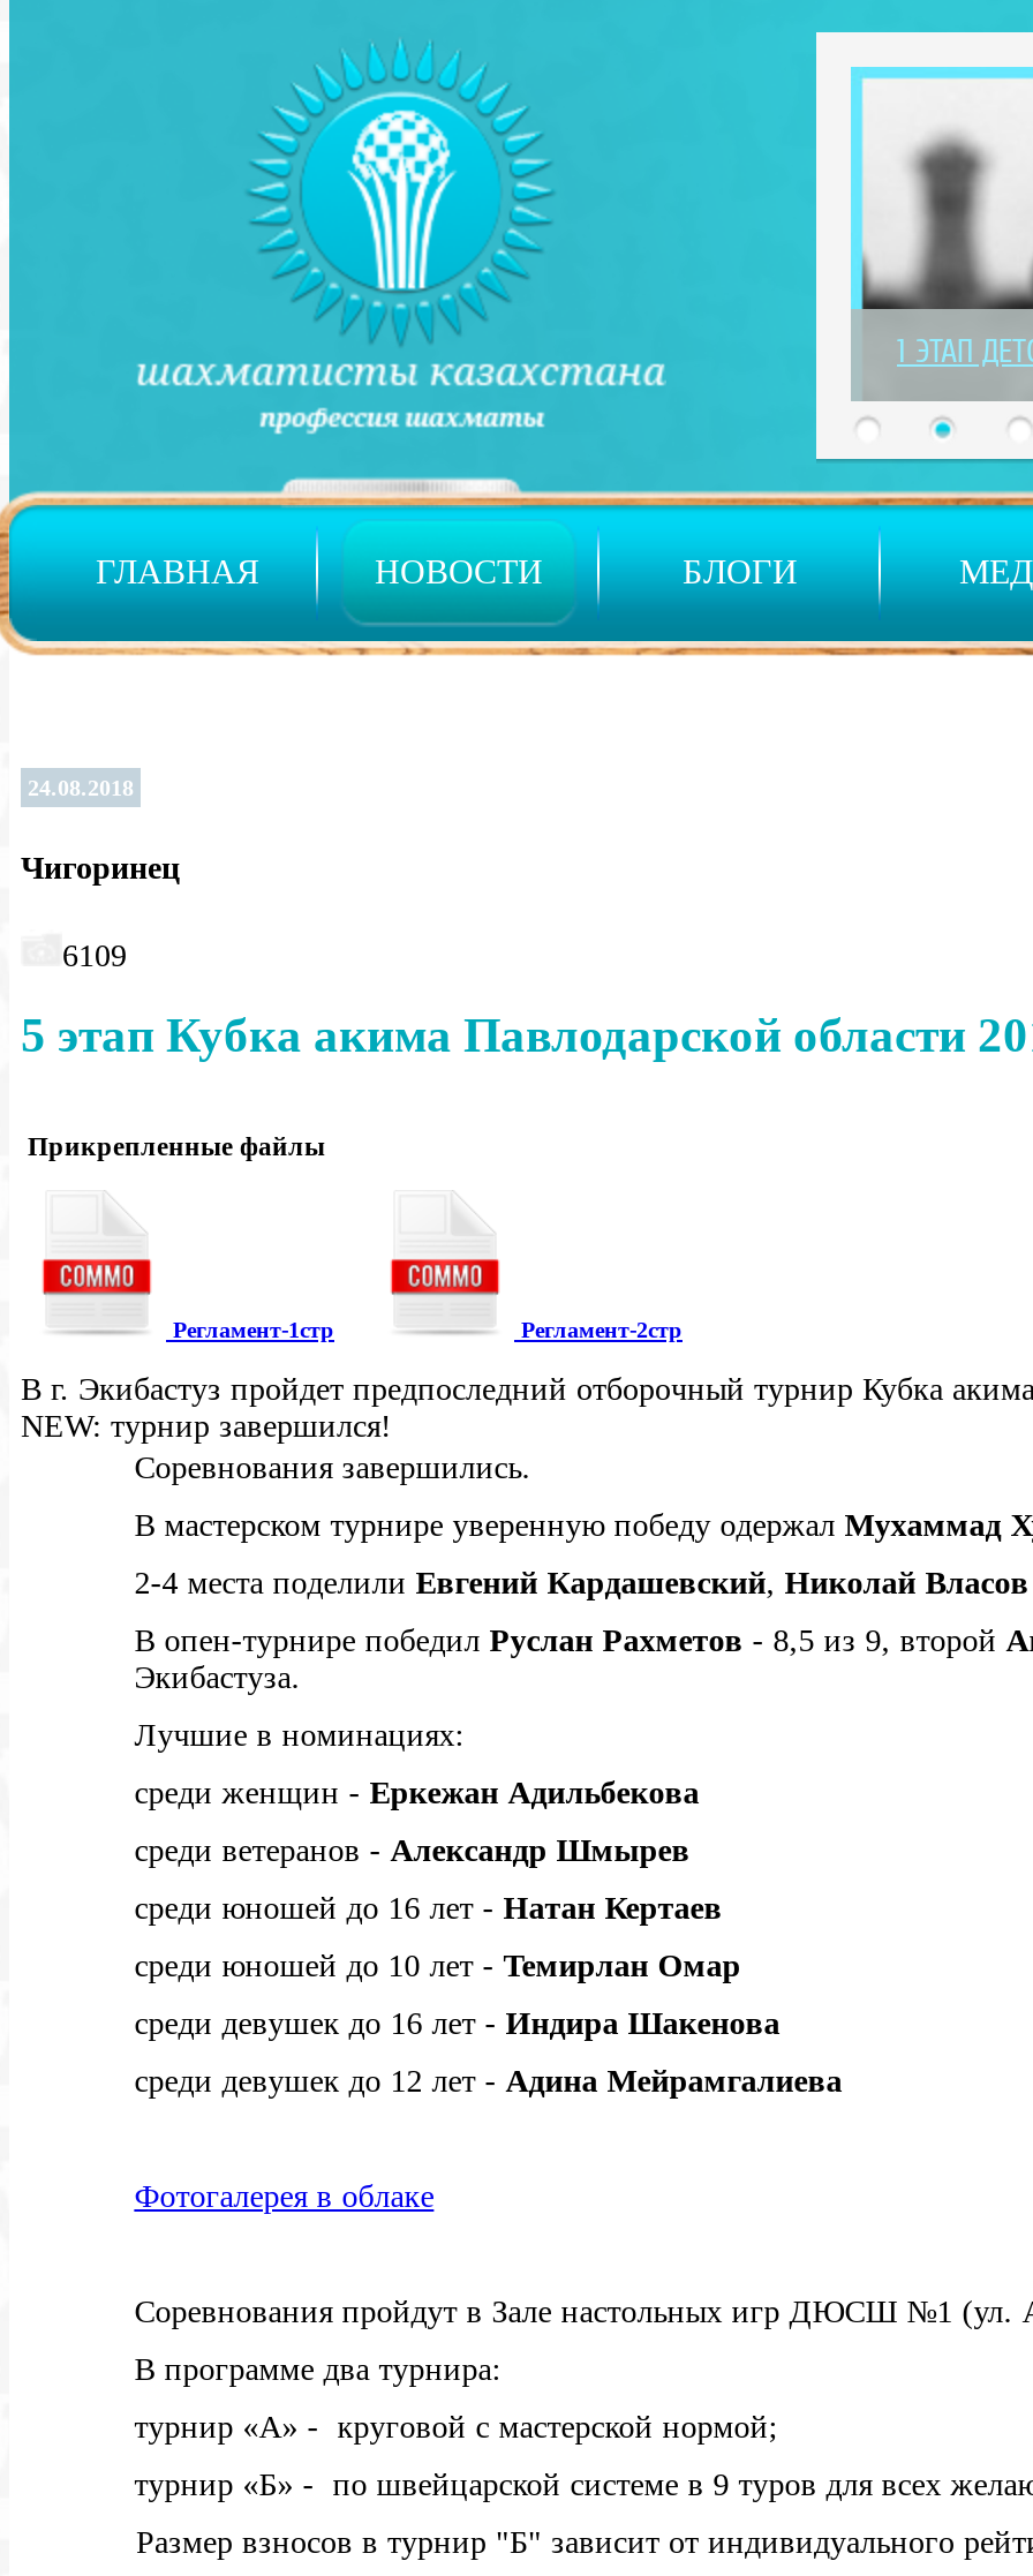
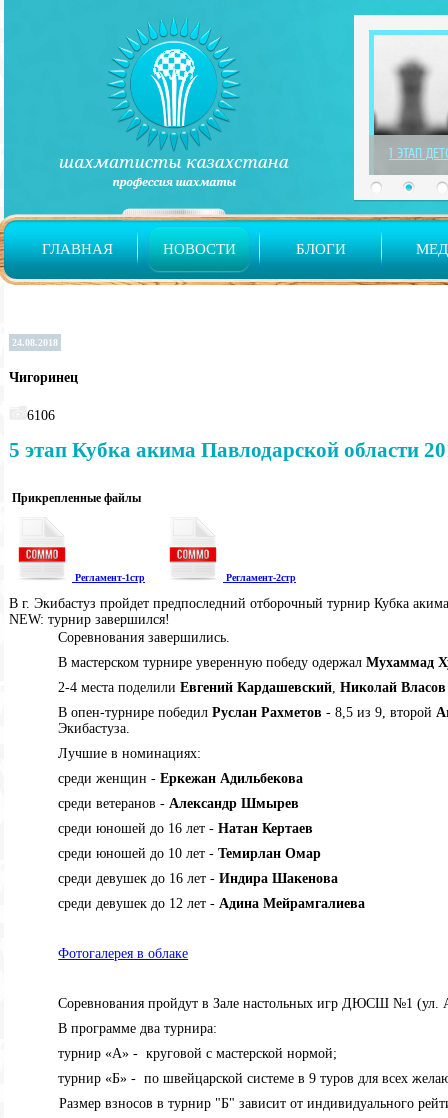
[62,939,127,974] 6109 -> [27,408,55,423] 6106

